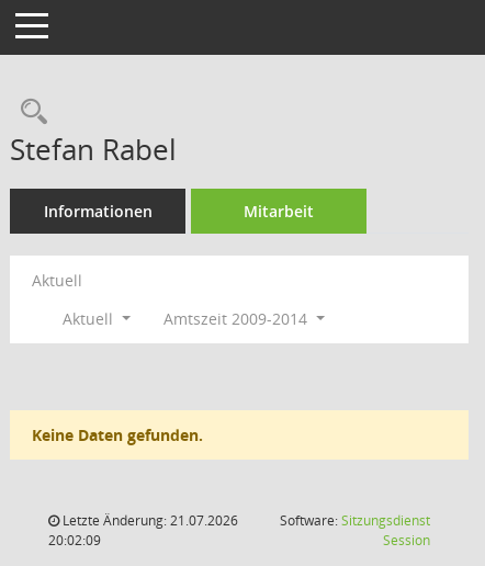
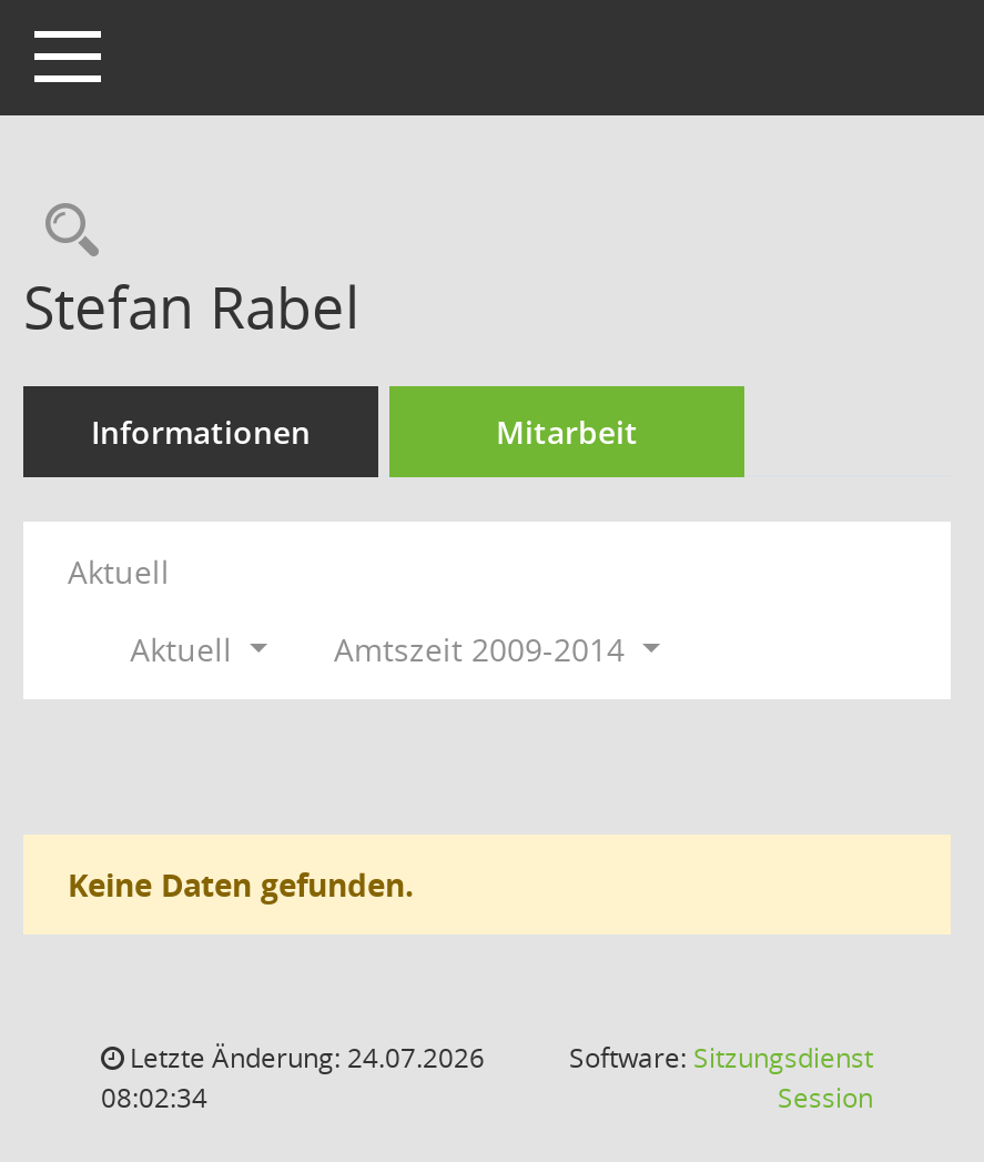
[59,511,238,530] Letzte Änderung: 21.07.2026 -> [123,1039,485,1077] Letzte Änderung: 24.07.2026
[48,531,101,550] 20:02:09 -> [101,1079,207,1116] 08:02:34

